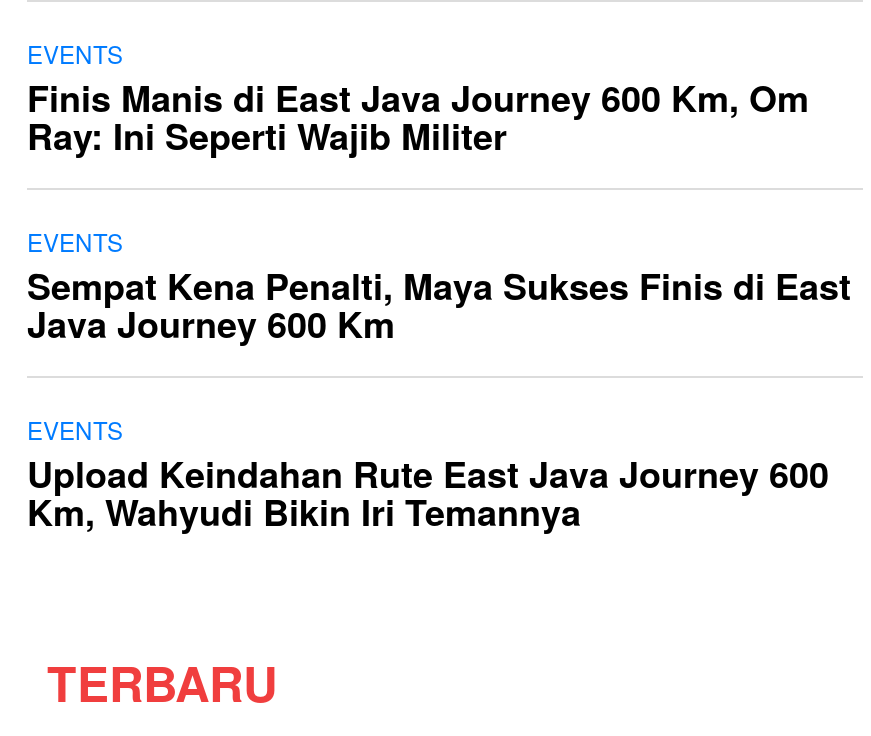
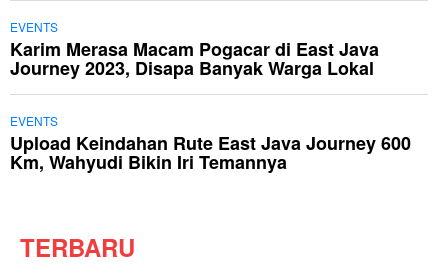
[27,71,851,349] Finis Manis di East Java Journey 600 Km, Om | Ray: Ini Seperti Wajib Militer | EVENTS | Sempat Kena Penalti, Maya Sukses Finis di East | Java Journey 600 Km -> [10,36,379,81] Karim Merasa Macam Pogacar di East Java | Journey 2023, Disapa Banyak Warga Lokal

